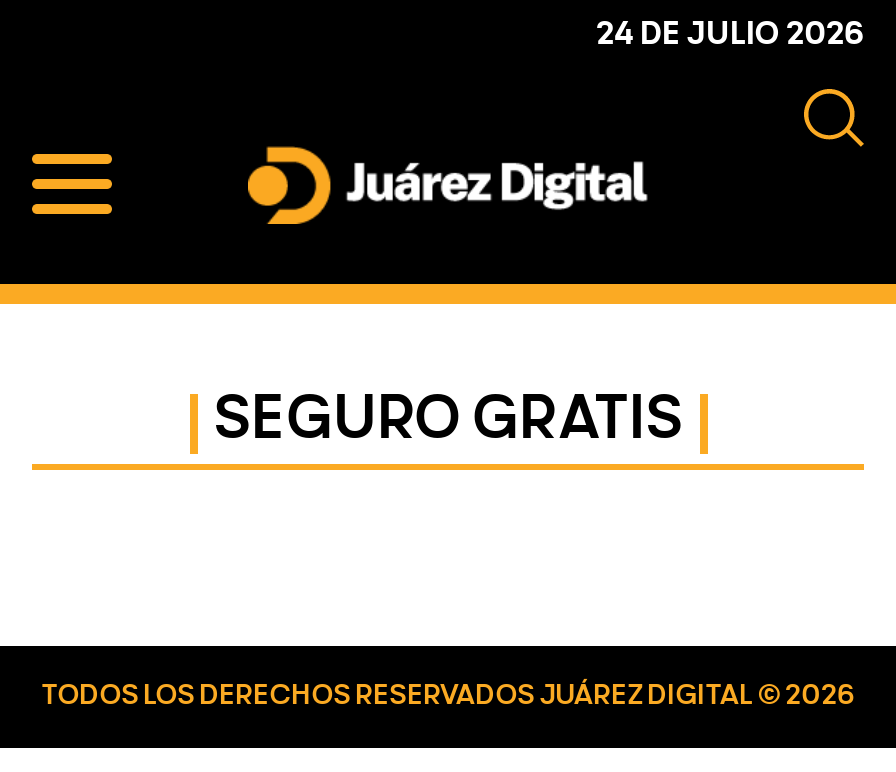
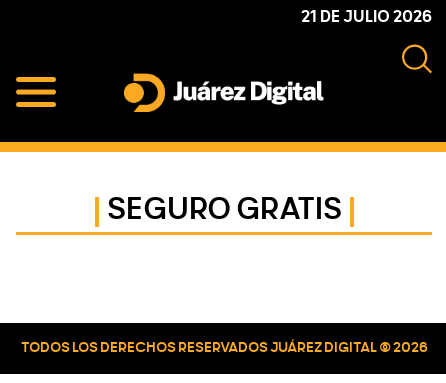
[596,20,864,52] 24 DE JULIO 2026 -> [301,10,432,26] 21 DE JULIO 2026

